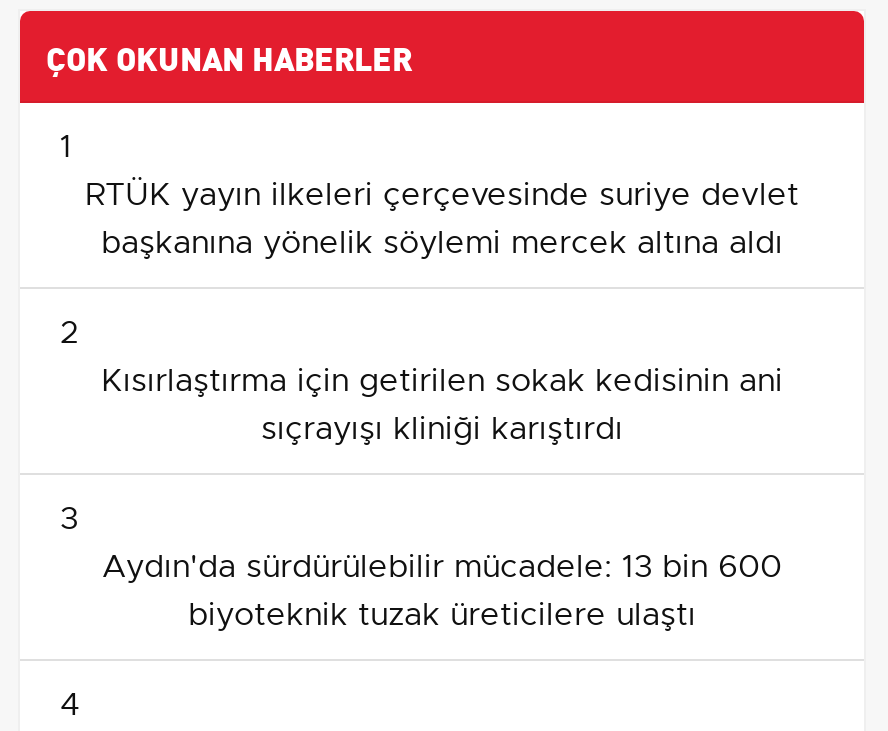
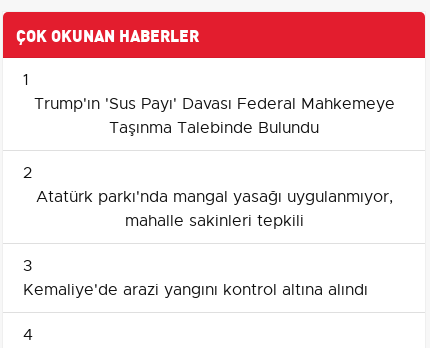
[85,176,799,264] RTÜK yayın ilkeleri çerçevesinde suriye devlet | başkanına yönelik söylemi mercek altına aldı -> [33,94,394,138] Trump'ın 'Sus Payı' Davası Federal Mahkemeye | Taşınma Talebinde Bulundu
[101,362,783,450] Kısırlaştırma için getirilen sokak kedisinin ani | sıçrayışı kliniği karıştırdı -> [35,187,392,231] Atatürk parkı'nda mangal yasağı uygulanmıyor, | mahalle sakinleri tepkili
[102,548,782,636] Aydın'da sürdürülebilir mücadele: 13 bin 600 | biyoteknik tuzak üreticilere ulaştı -> [23,280,368,300] Kemaliye'de arazi yangını kontrol altına alındı

